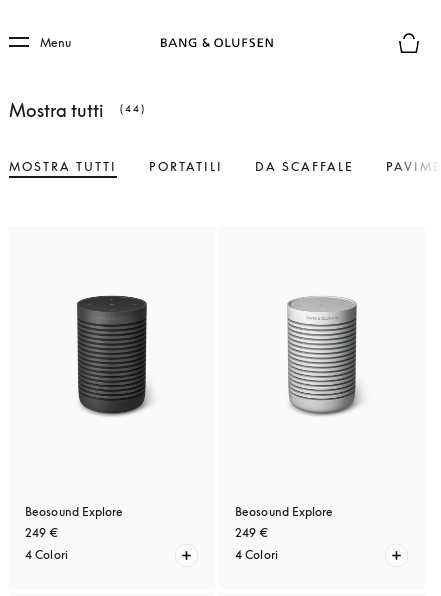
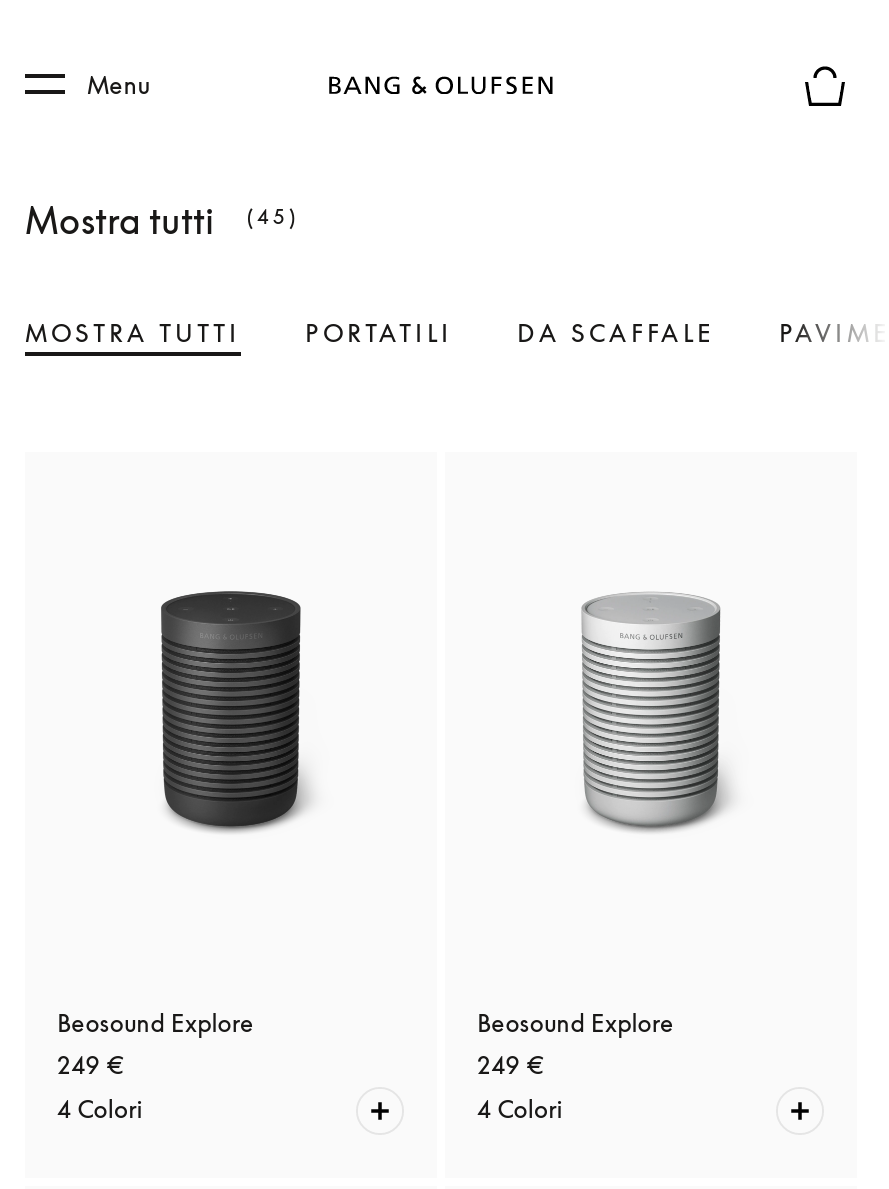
[9,99,146,121] Mostra tutti (44) -> [25,198,299,242] Mostra tutti (45)

